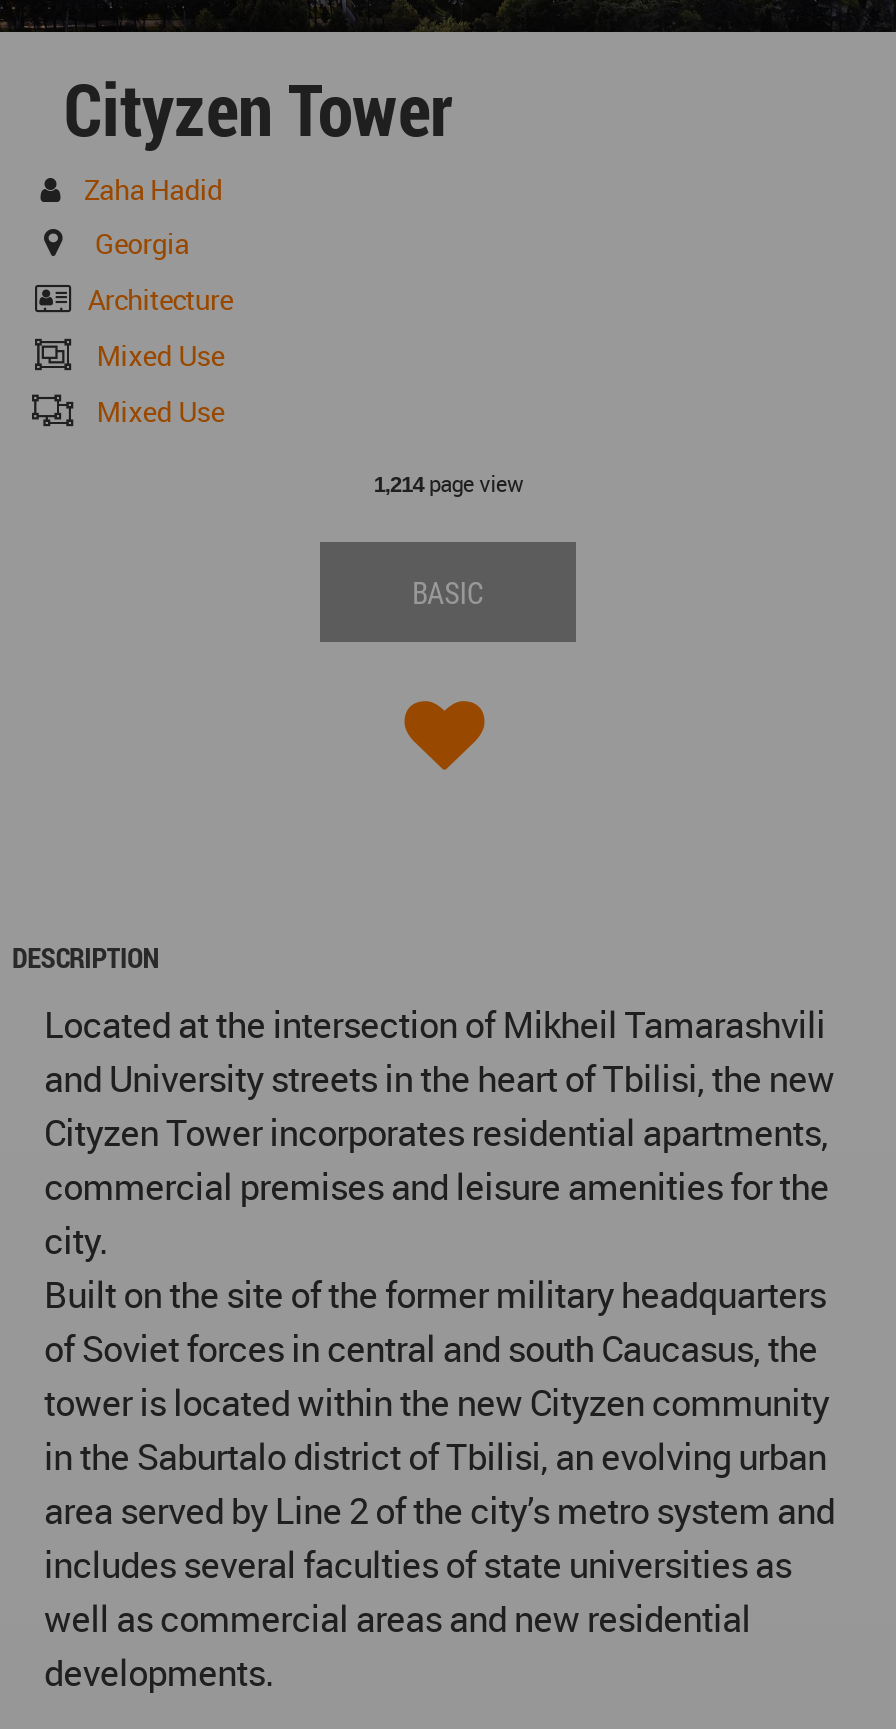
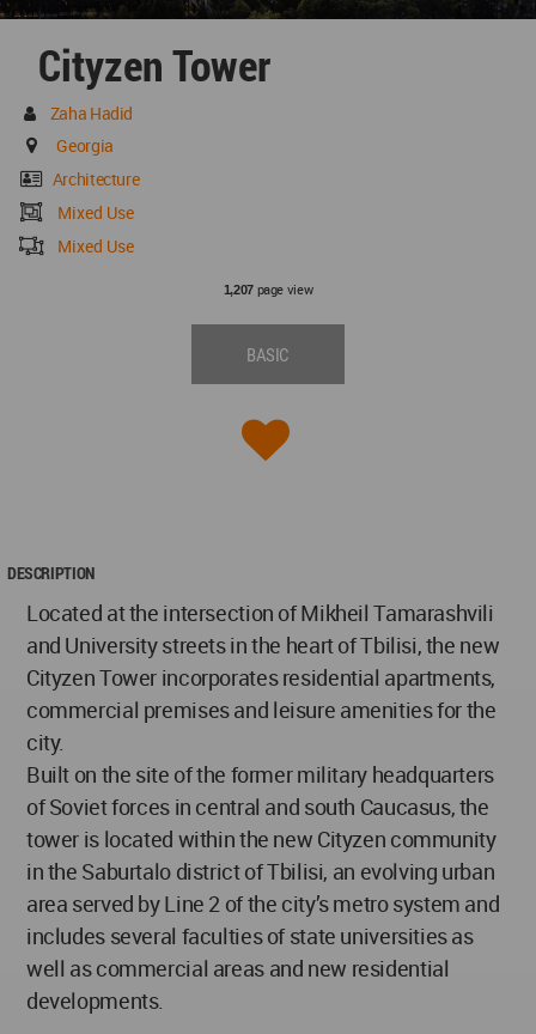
[374,468,522,498] 1,214page view -> [223,280,313,298] 1,207page view

